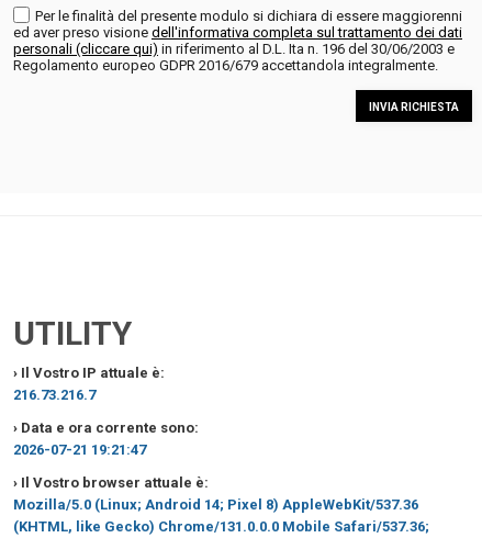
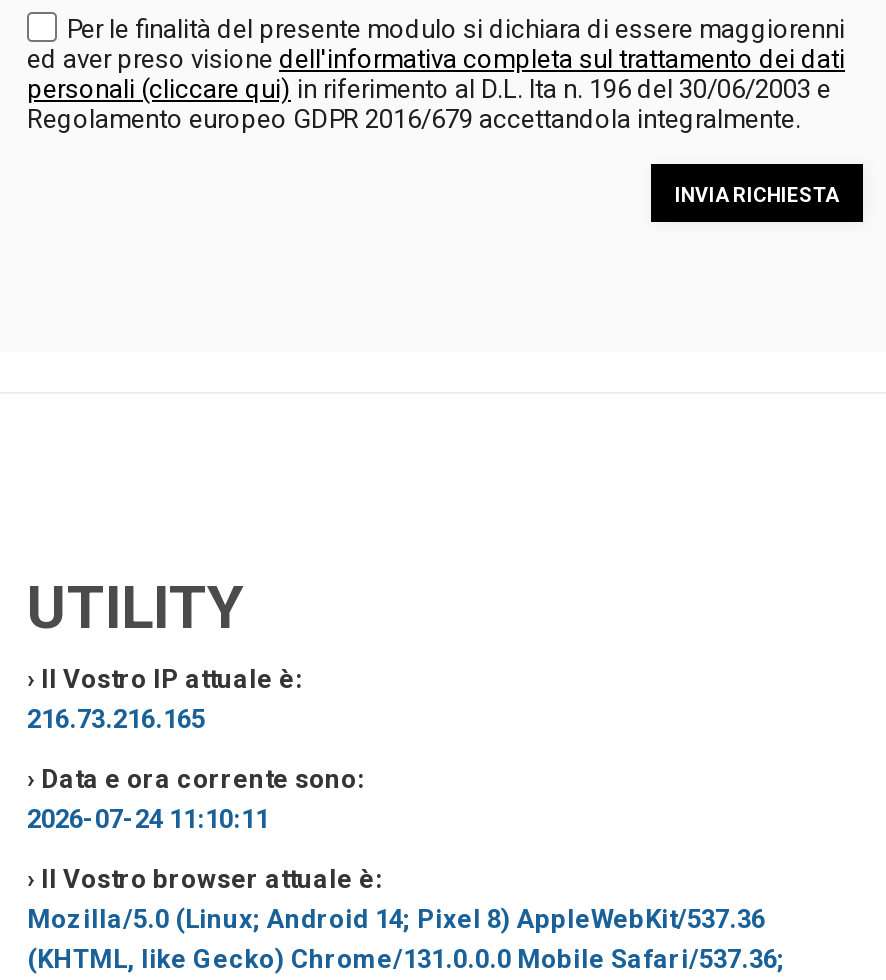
[13,386,96,403] 216.73.216.7 -> [27,704,205,734] 216.73.216.165
[13,441,146,458] 2026-07-21 19:21:47 -> [27,804,269,834] 2026-07-24 11:10:11

